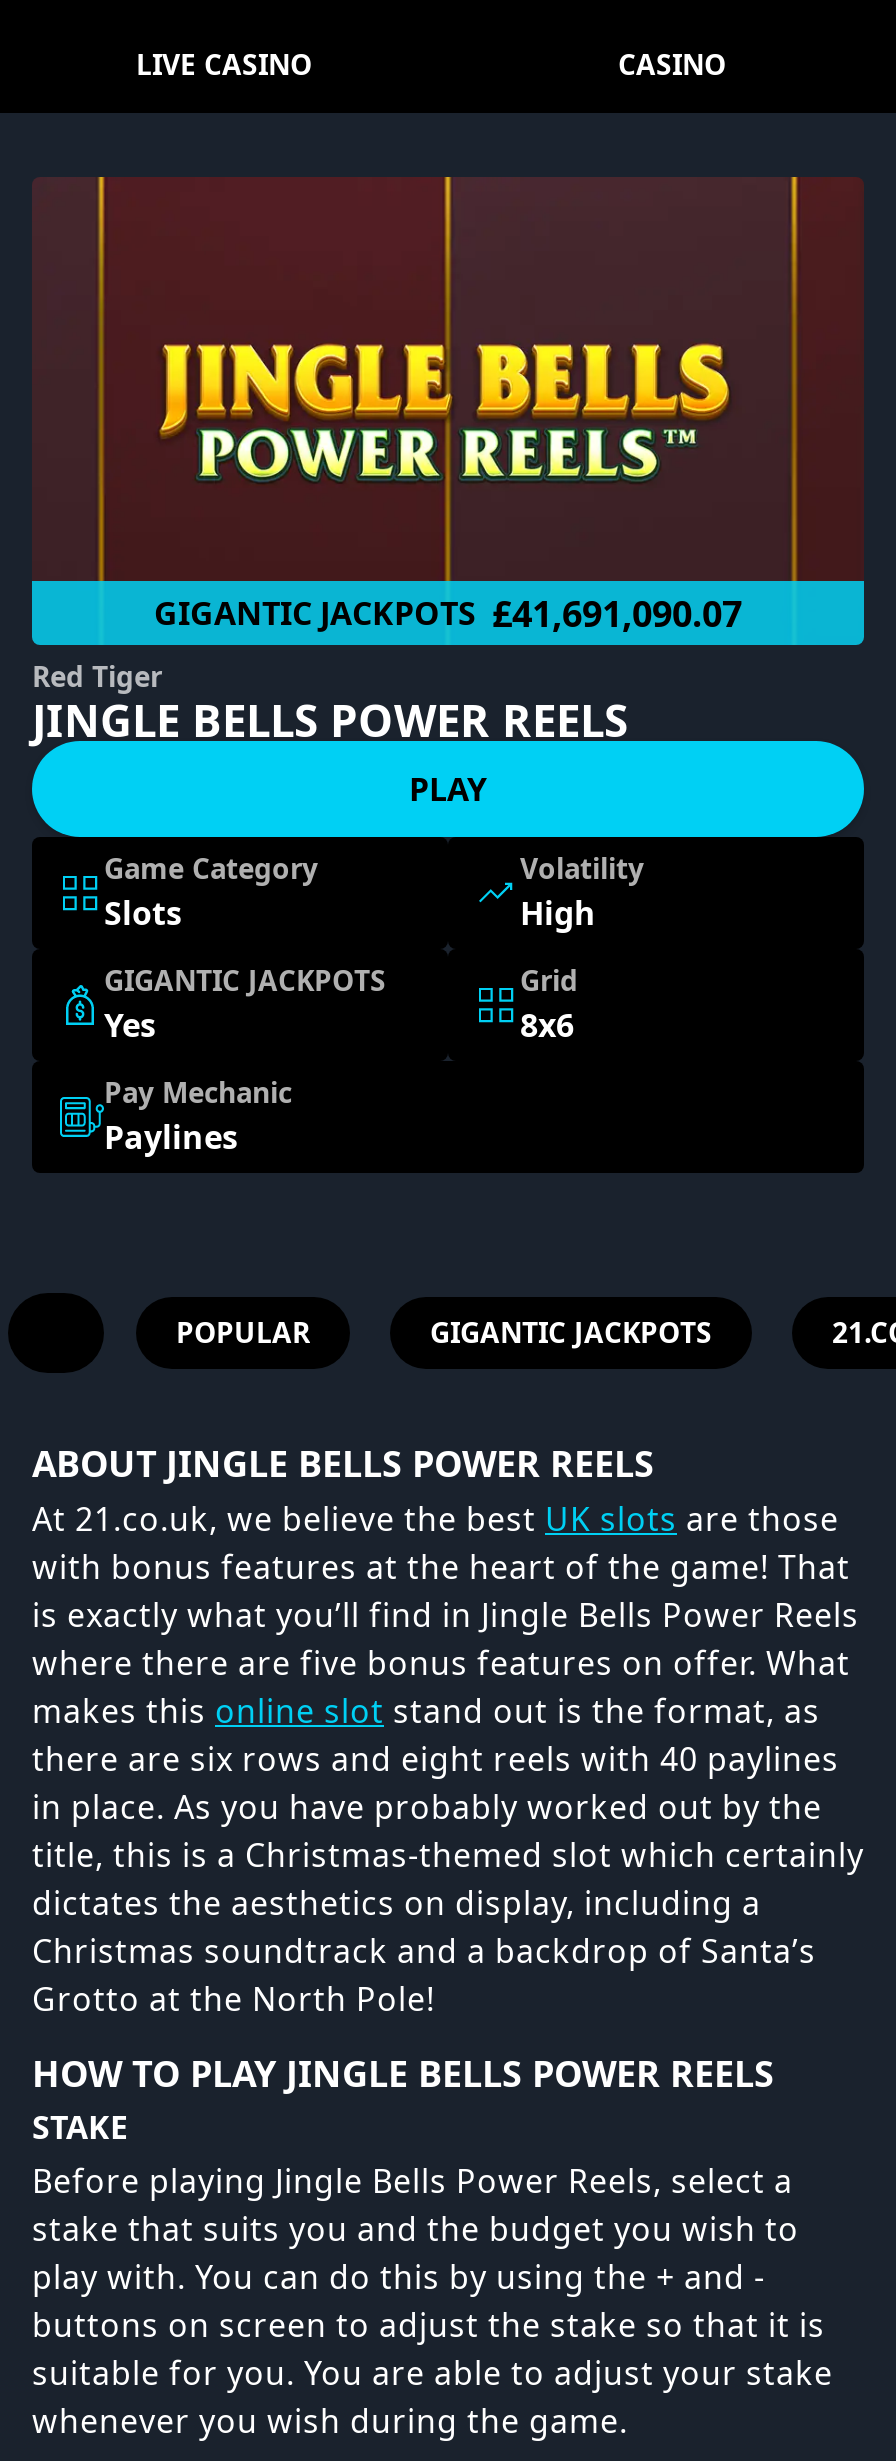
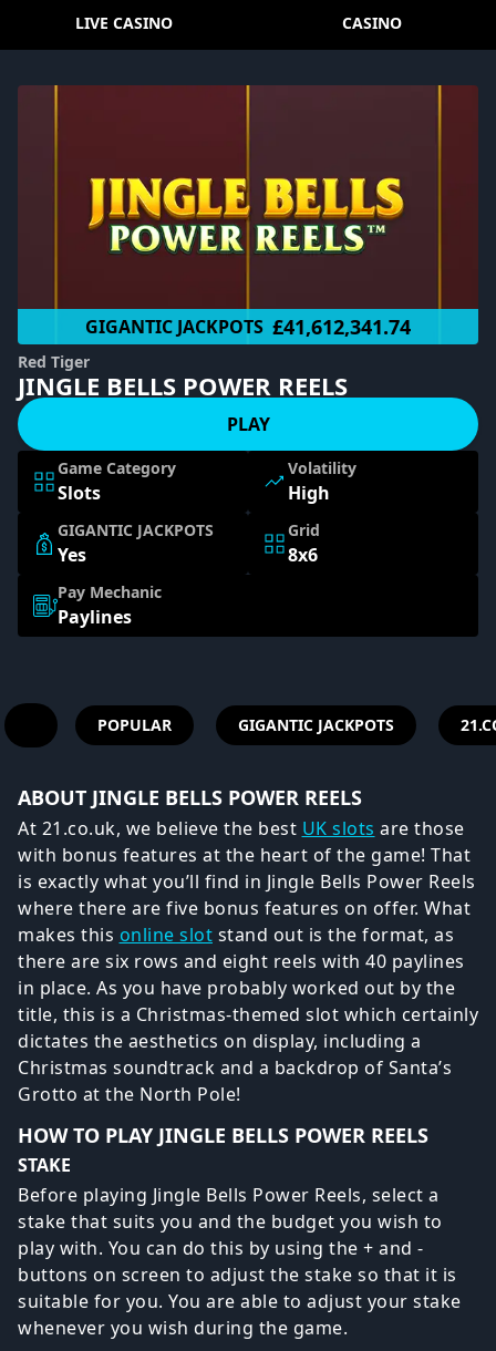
[154,588,742,636] GIGANTIC JACKPOTS £41,691,090.07 -> [85,313,411,339] GIGANTIC JACKPOTS £41,612,341.74

